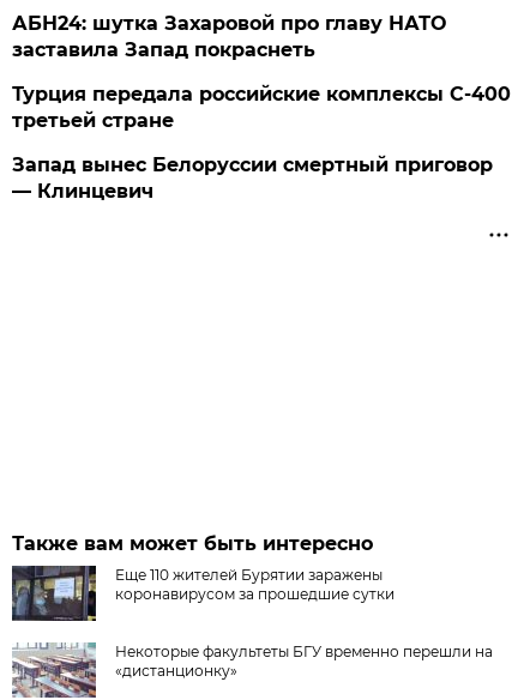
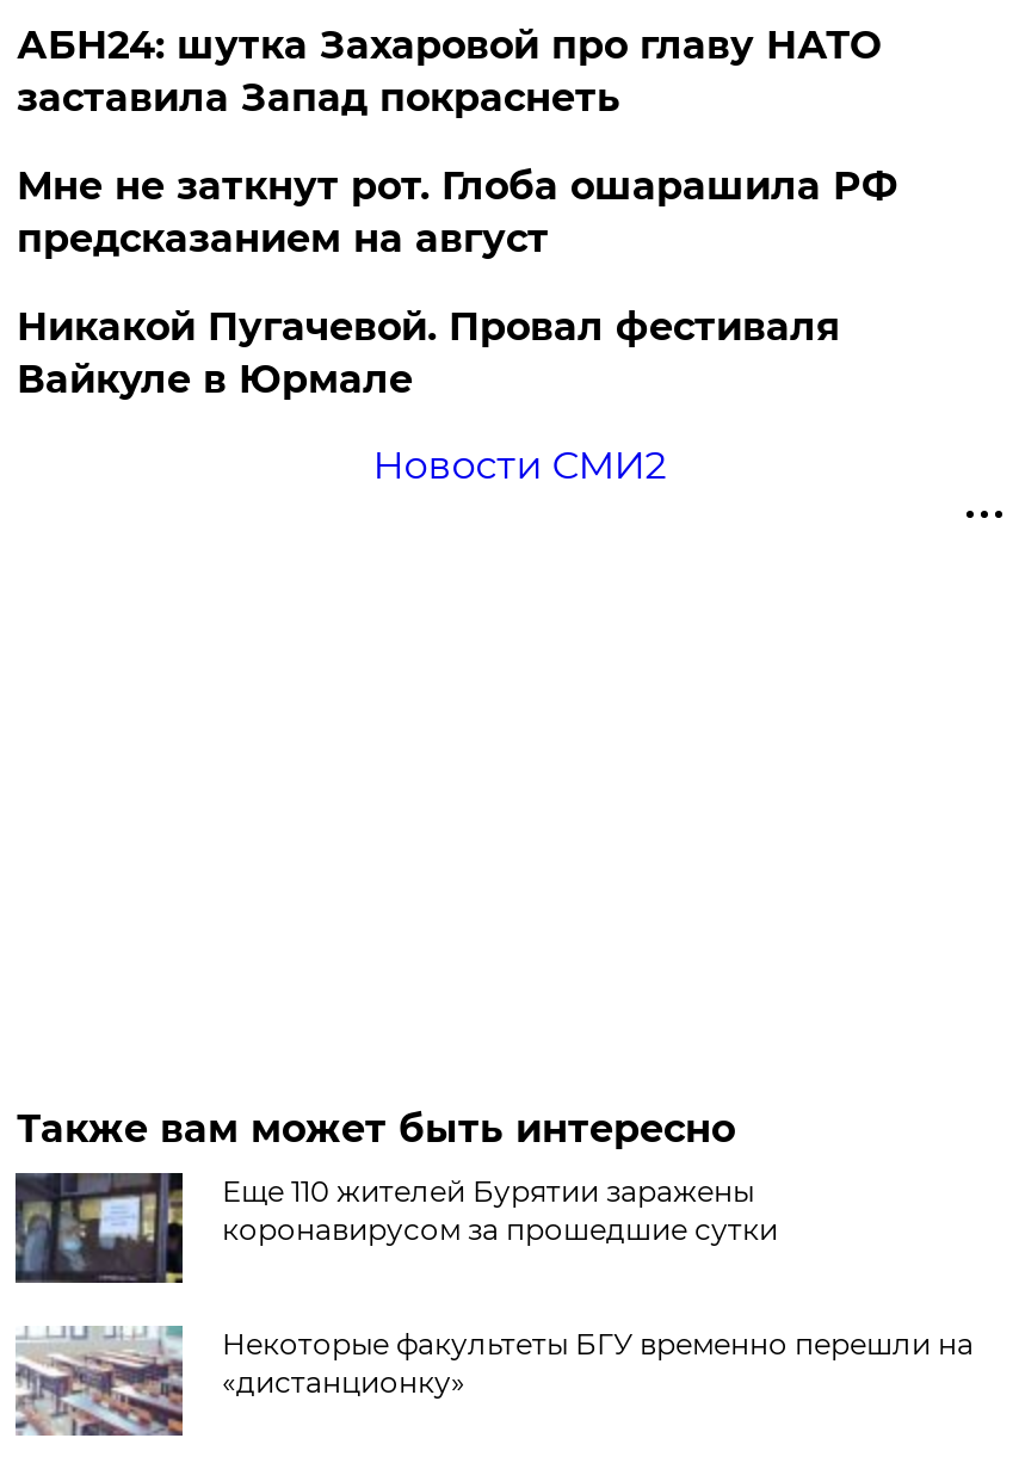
[12,83,511,202] Турция передала российские комплексы С-400 | третьей стране | Запад вынес Белоруссии смертный приговор | — Клинцевич -> [16,163,897,488] Мне не заткнут рот. Глоба ошарашила РФ | предсказанием на август | Никакой Пугачевой. Провал фестиваля | Вайкуле в Юрмале | Новости СМИ2

